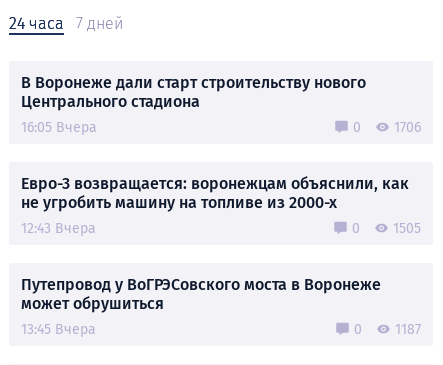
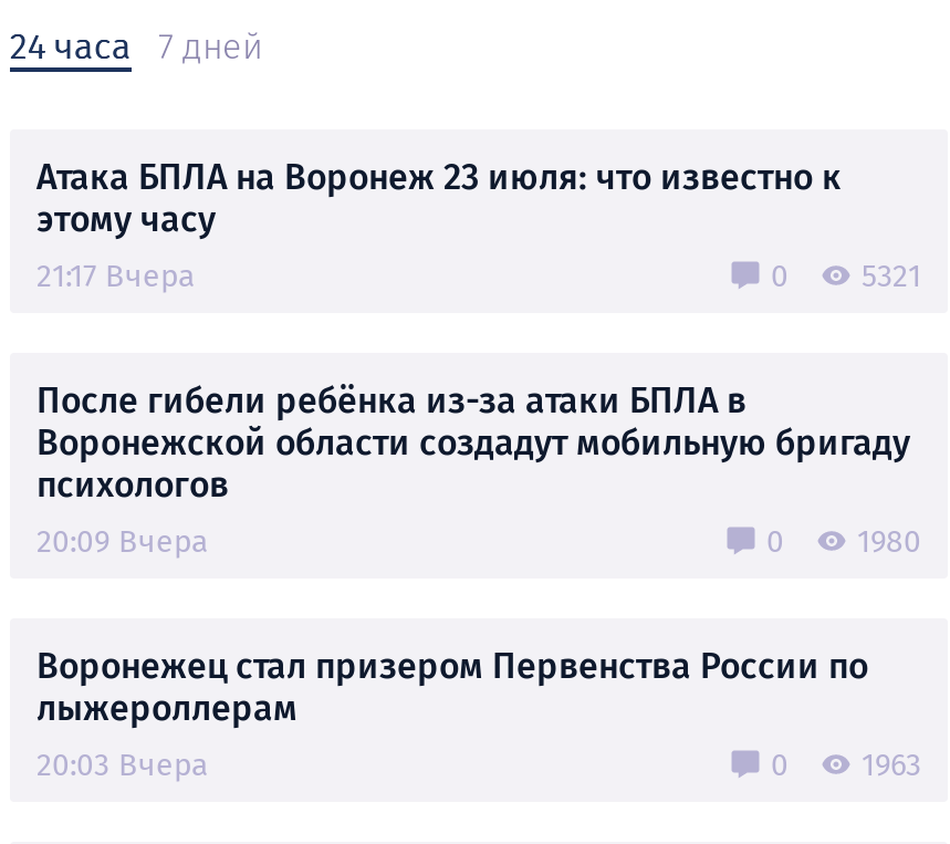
[21,73,366,136] В Воронеже дали старт строительству нового | Центрального стадиона | 16:05 Вчера -> [36,155,842,295] Атака БПЛА на Воронеж 23 июля: что известно к | этому часу | 21:17 Вчера
[353,119,421,136] 0 1706 -> [771,257,921,295] 0 5321
[21,174,409,237] Евро-3 возвращается: воронежцам объяснили, как | не угробить машину на топливе из 2000-х | 12:43 Вчера -> [36,379,910,560] После гибели ребёнка из-за атаки БПЛА в | Воронежской области создадут мобильную бригаду | психологов | 20:09 Вчера
[352,220,421,237] 0 1505 -> [766,523,921,560] 0 1980
[21,275,381,338] Путепровод у ВоГРЭСовского моста в Воронеже | может обрушиться | 13:45 Вчера -> [36,644,868,784] Воронежец стал призером Первенства России по | лыжероллерам | 20:03 Вчера
[354,321,421,338] 0 1187 -> [771,746,921,784] 0 1963

